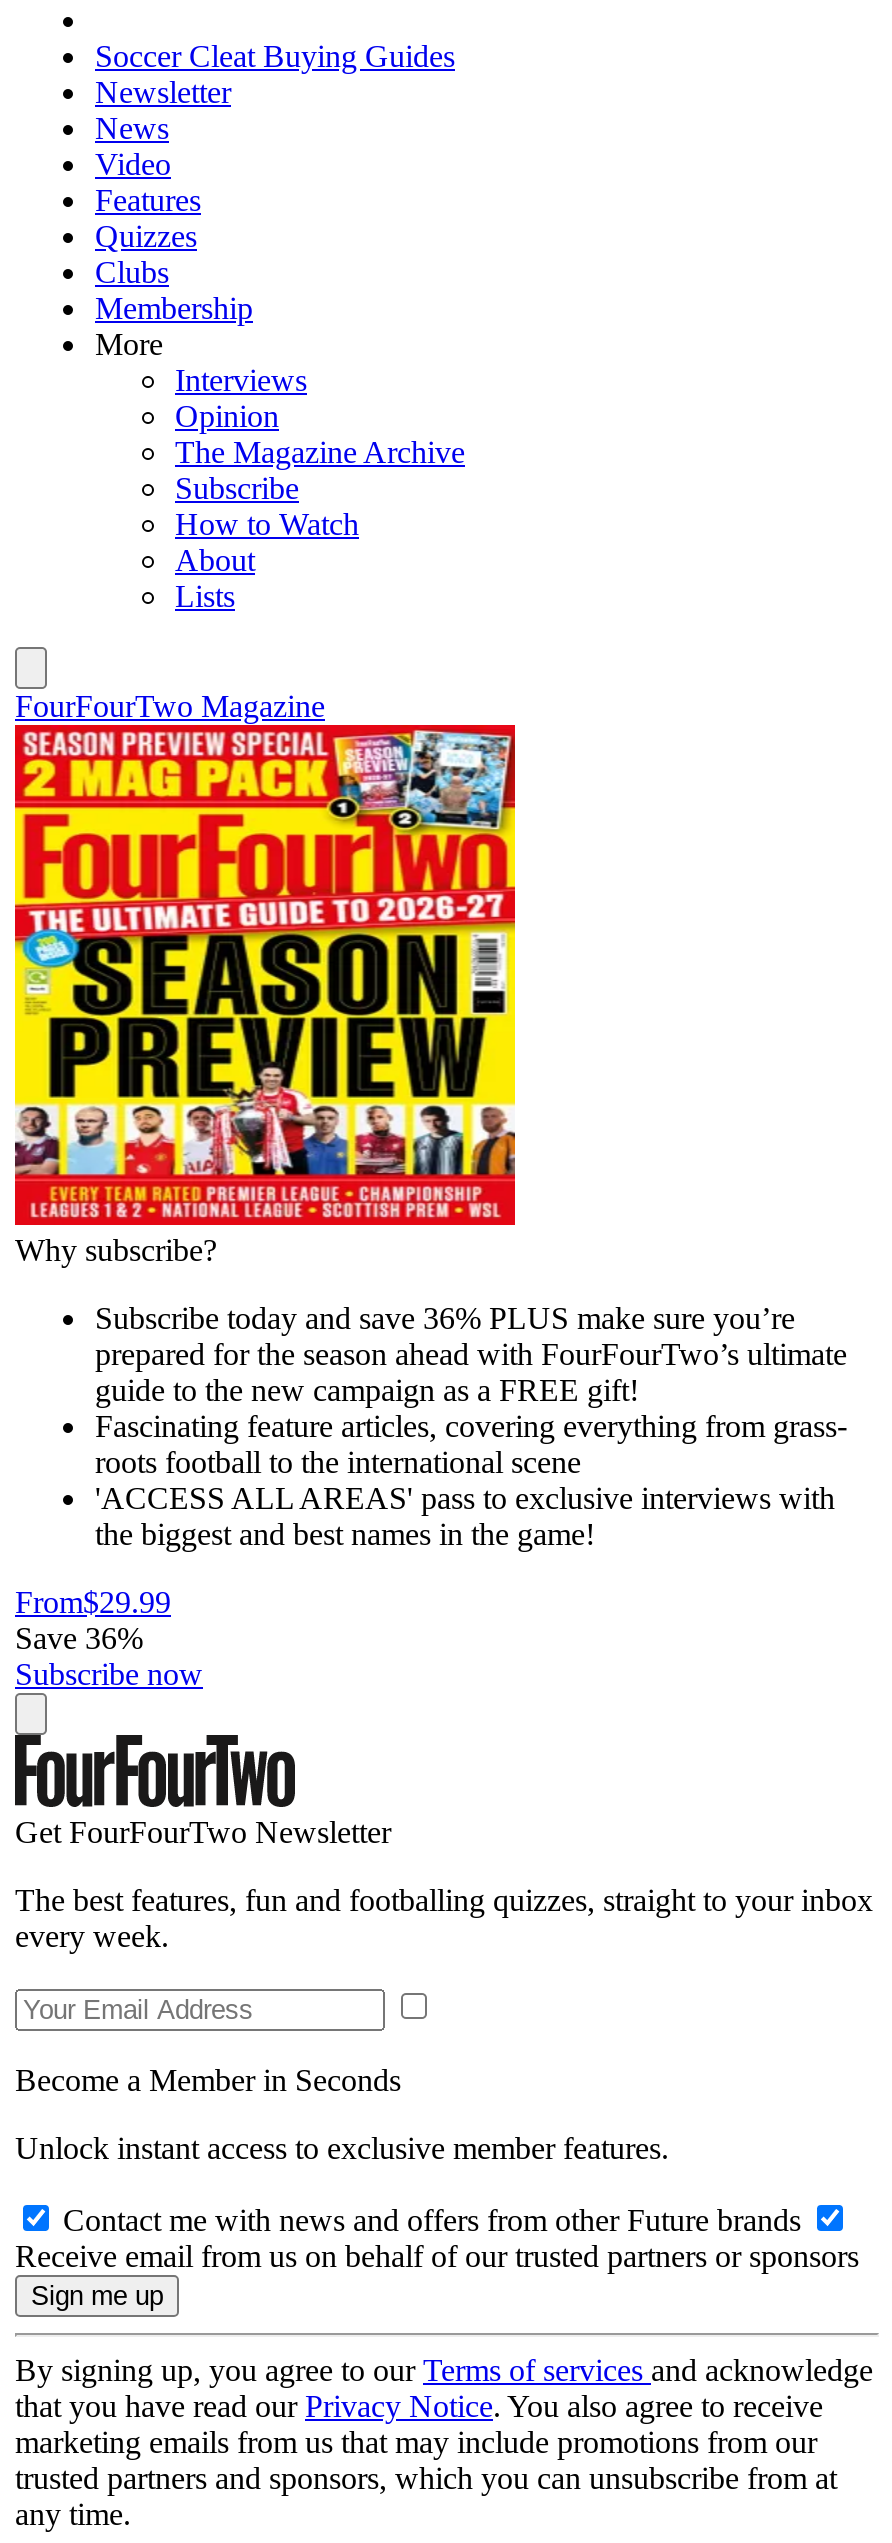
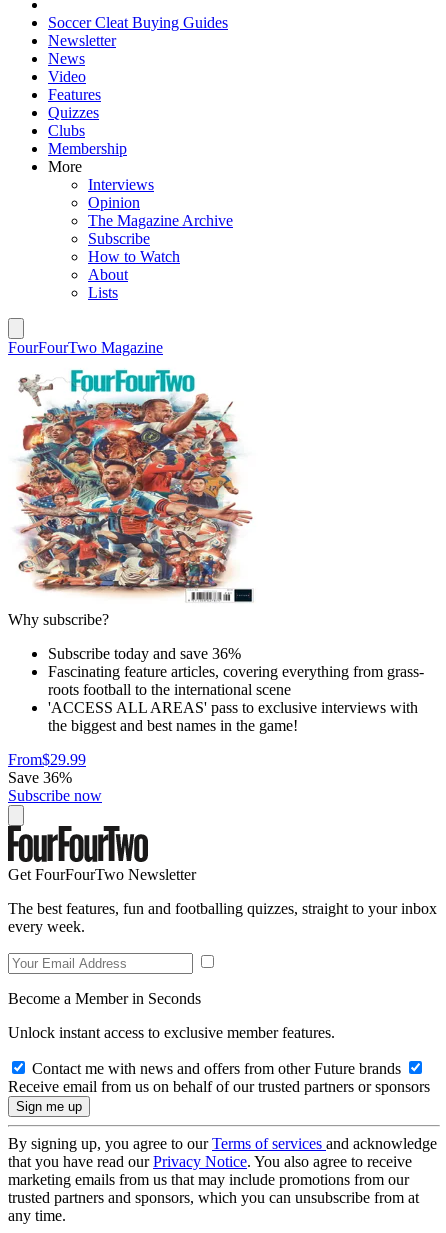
[13,723,847,1406] [image] | Subscribe today and save 36% PLUS make sure you’re | prepared for the season ahead with FourFourTwo’s ultimate | guide to the new campaign as a FREE gift! -> [8,357,258,661] [image] | Subscribe today and save 36%

